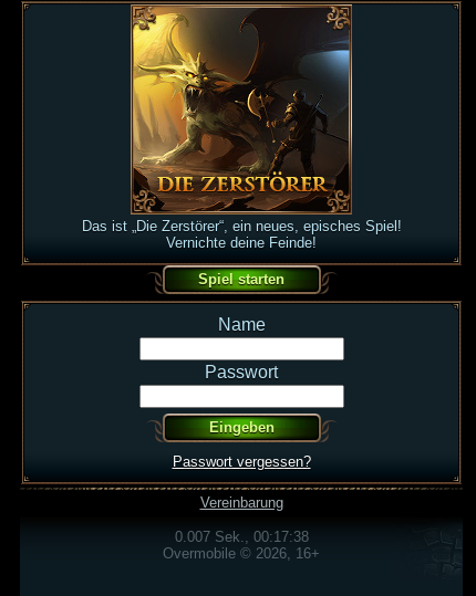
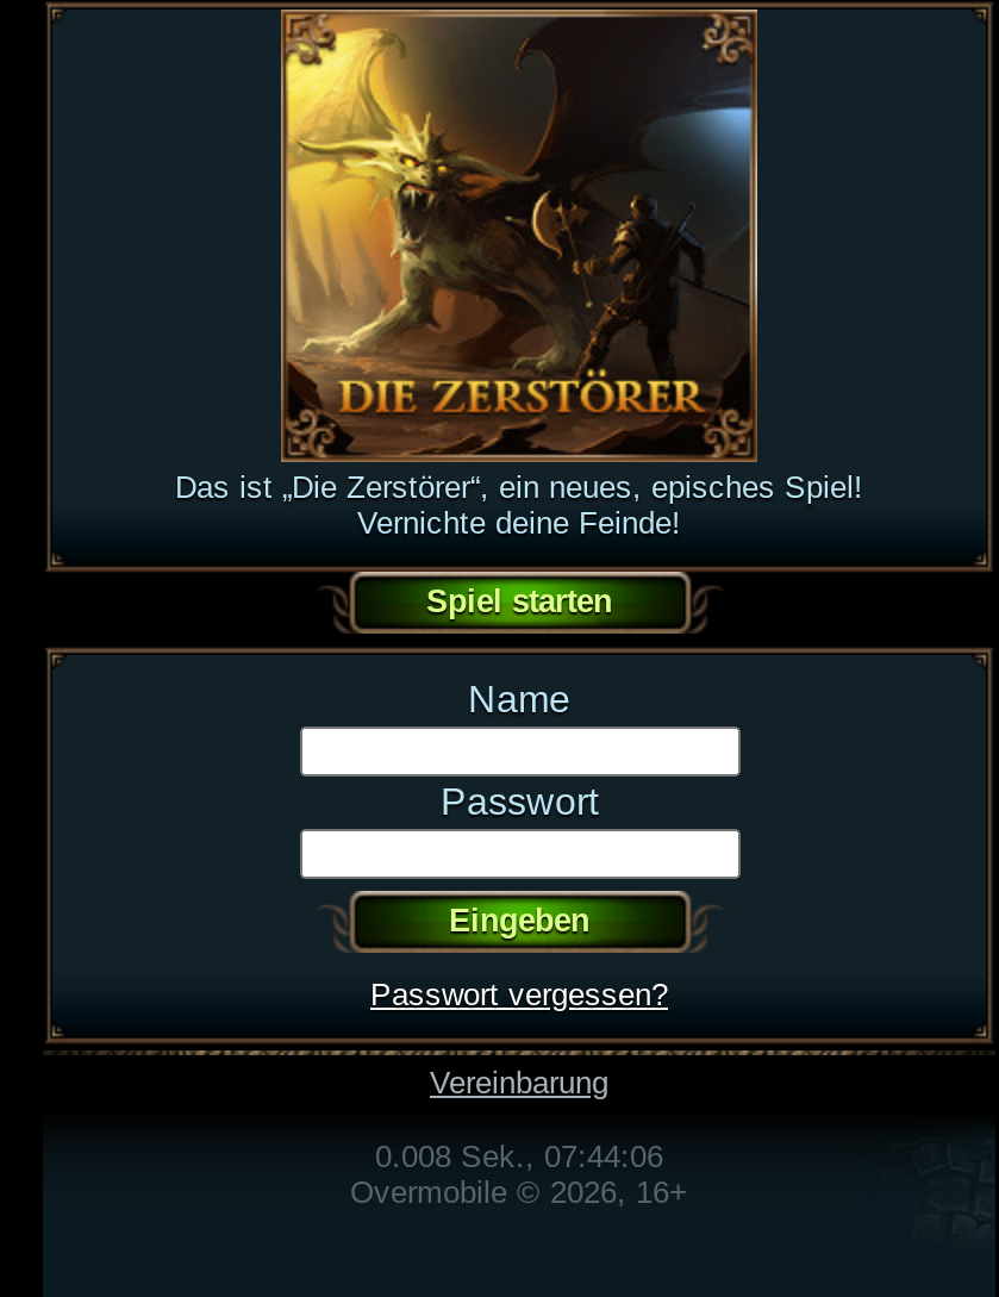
[174,528,308,545] 0.007 Sek., 00:17:38 -> [375,1137,663,1173] 0.008 Sek., 07:44:06

